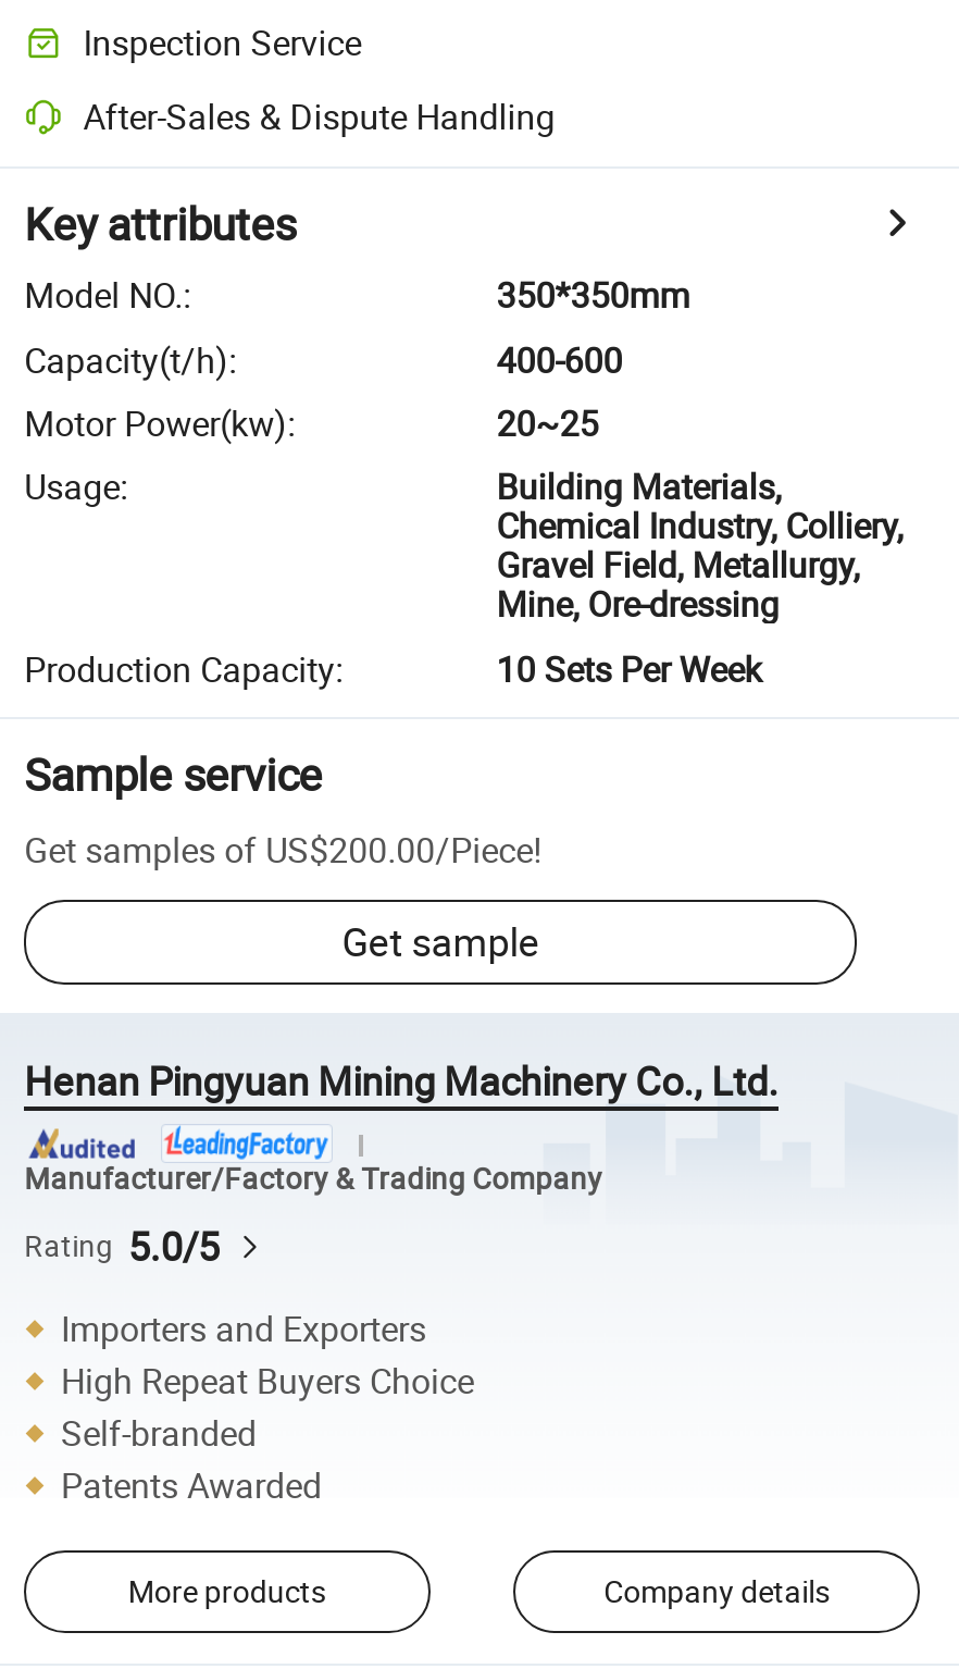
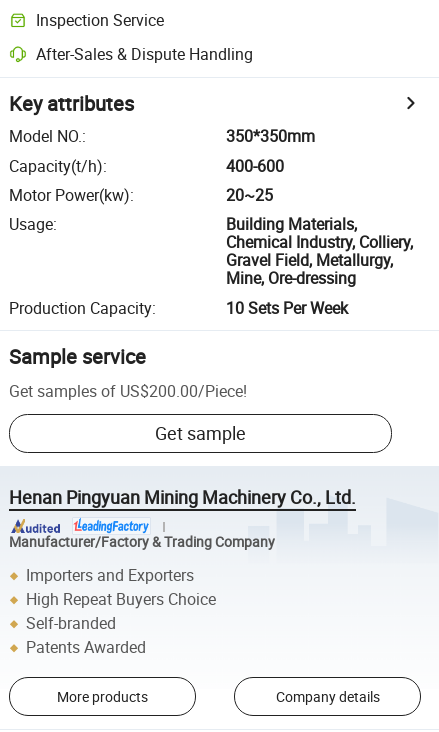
[24,1220,219,1272] Rating 5.0/5 -> none

